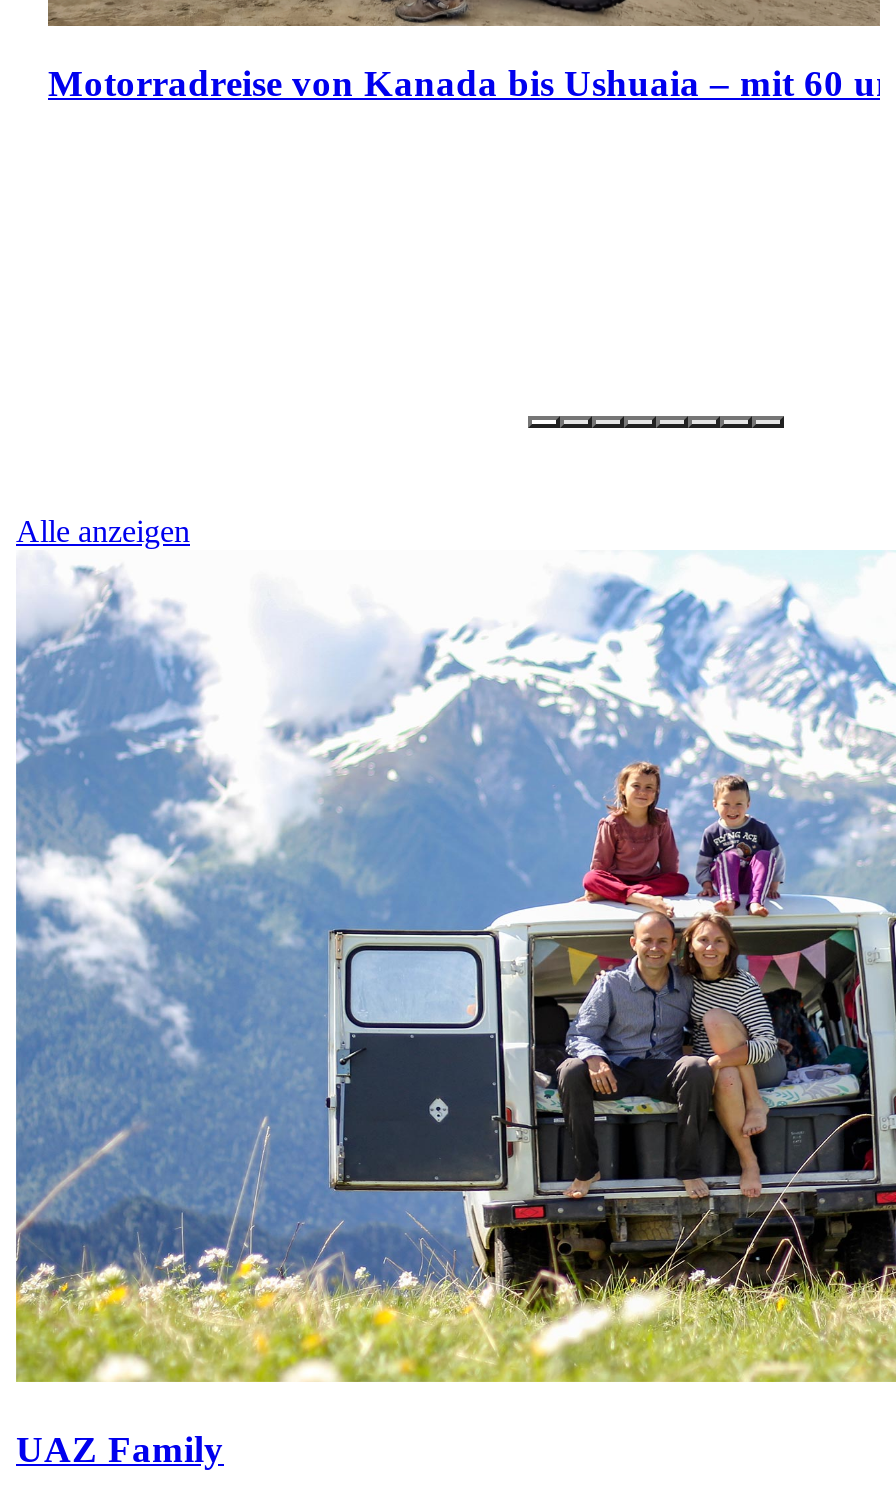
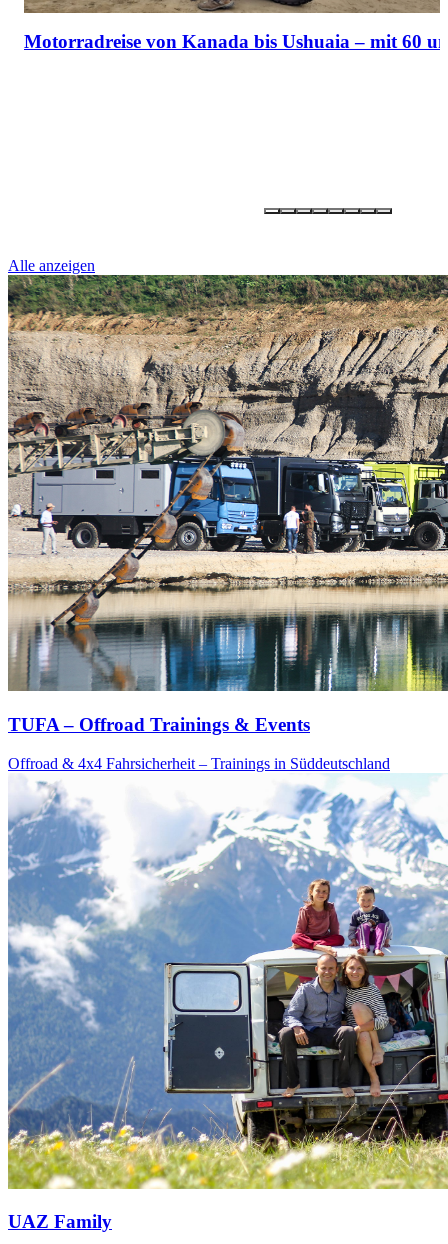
none -> [7,274,445,771] [image] | TUFA – Offroad Trainings & Events | Offroad & 4x4 Fahrsicherheit – Trainings in Süddeutschland

